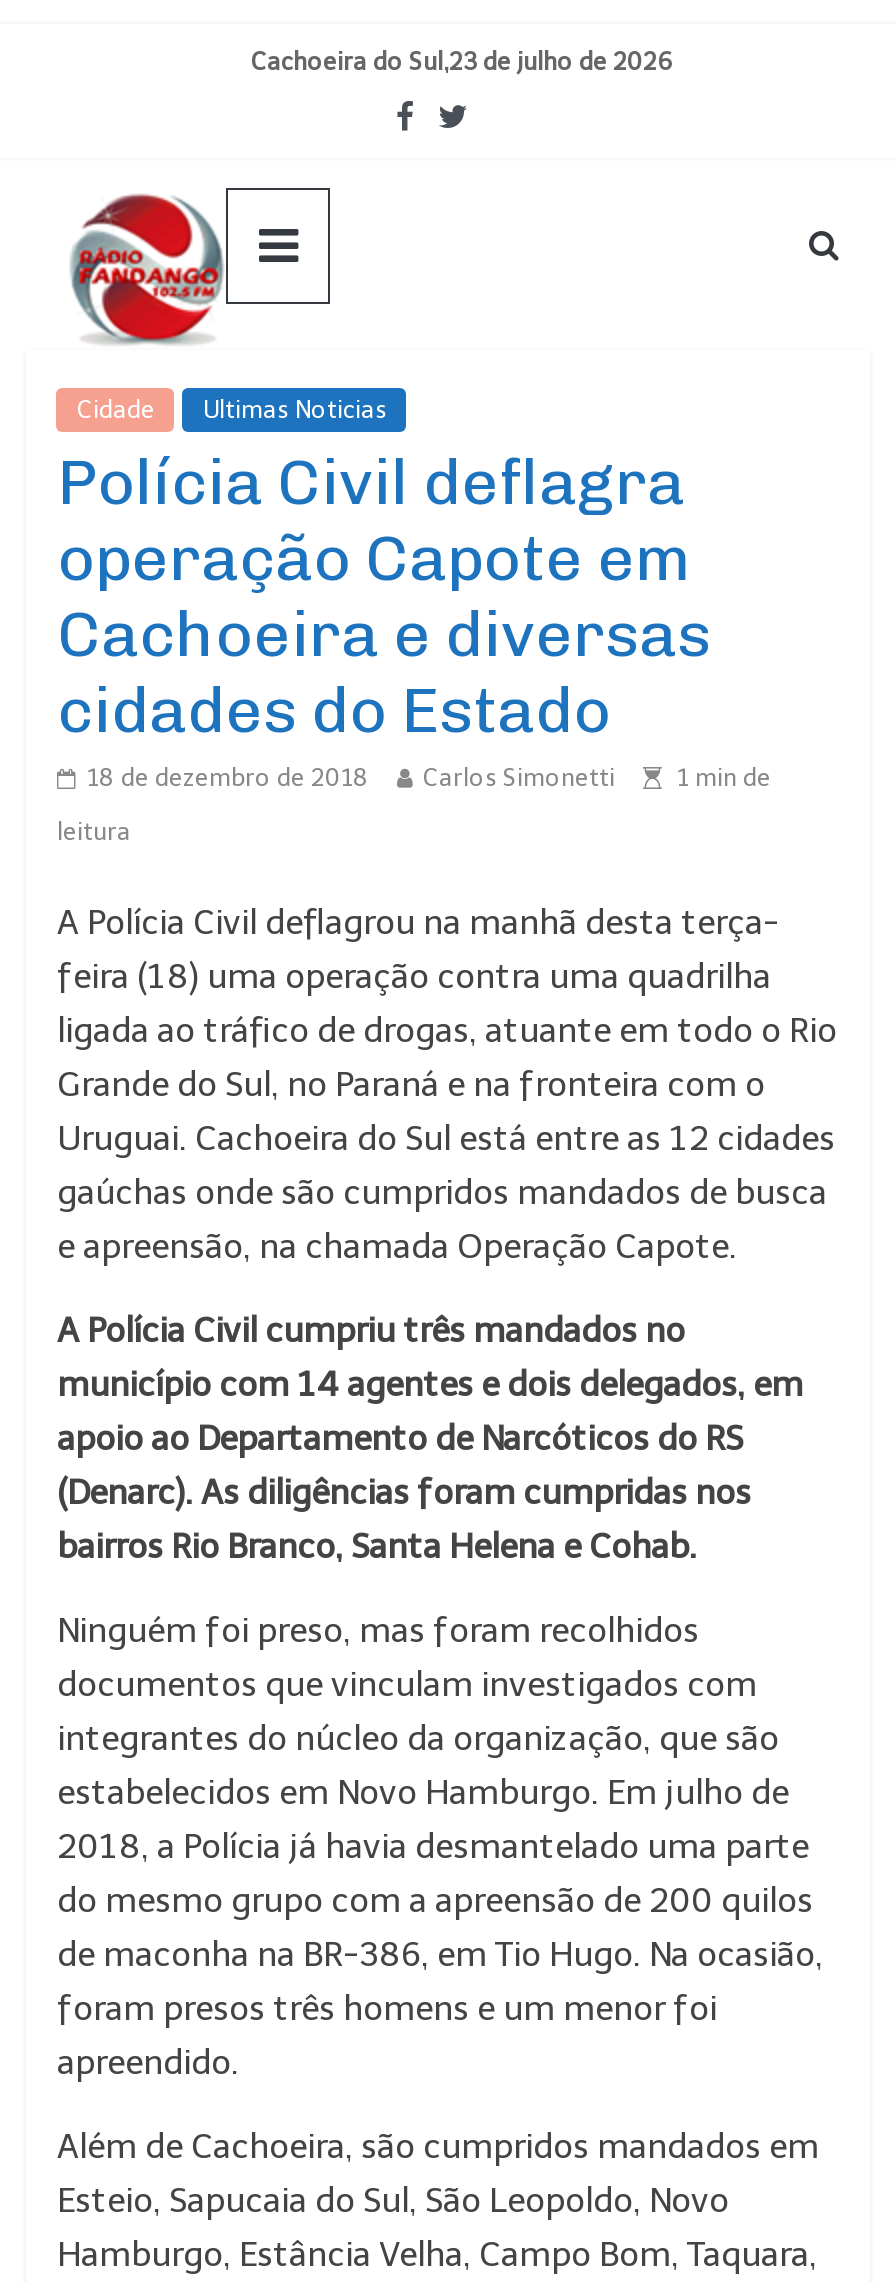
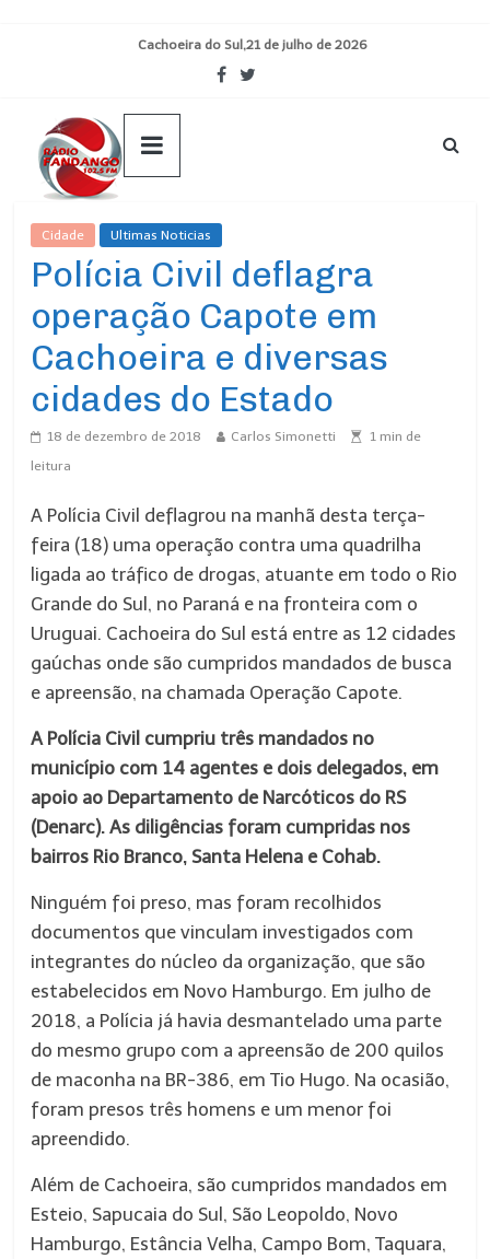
[251,48,673,76] Cachoeira do Sul,23 de julho de 2026 -> [138,37,367,53] Cachoeira do Sul,21 de julho de 2026

